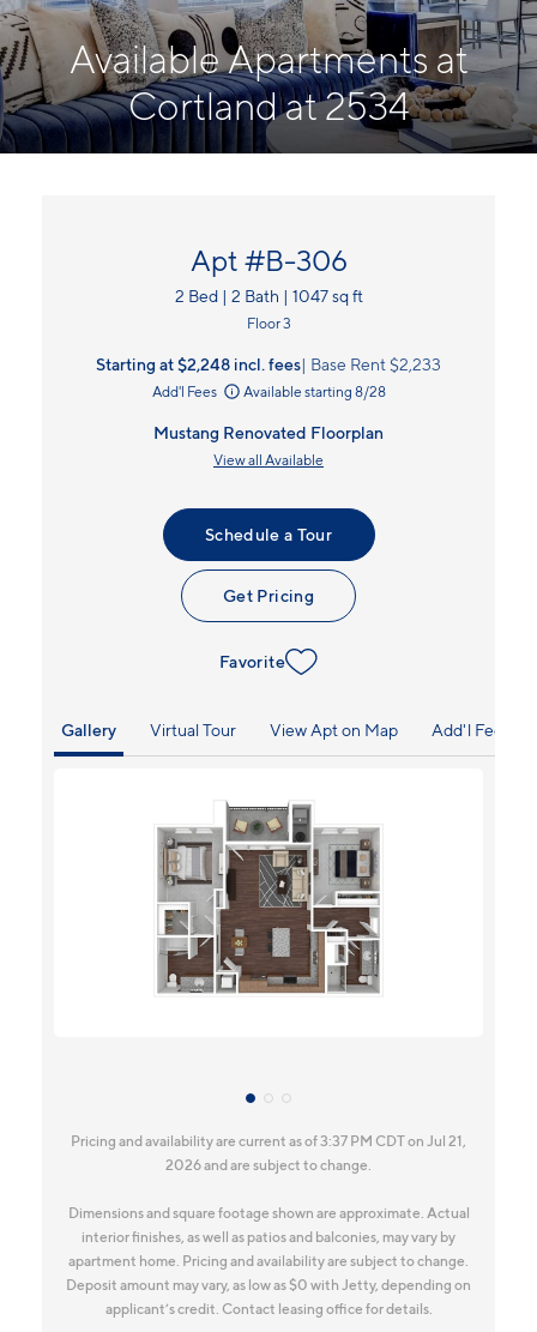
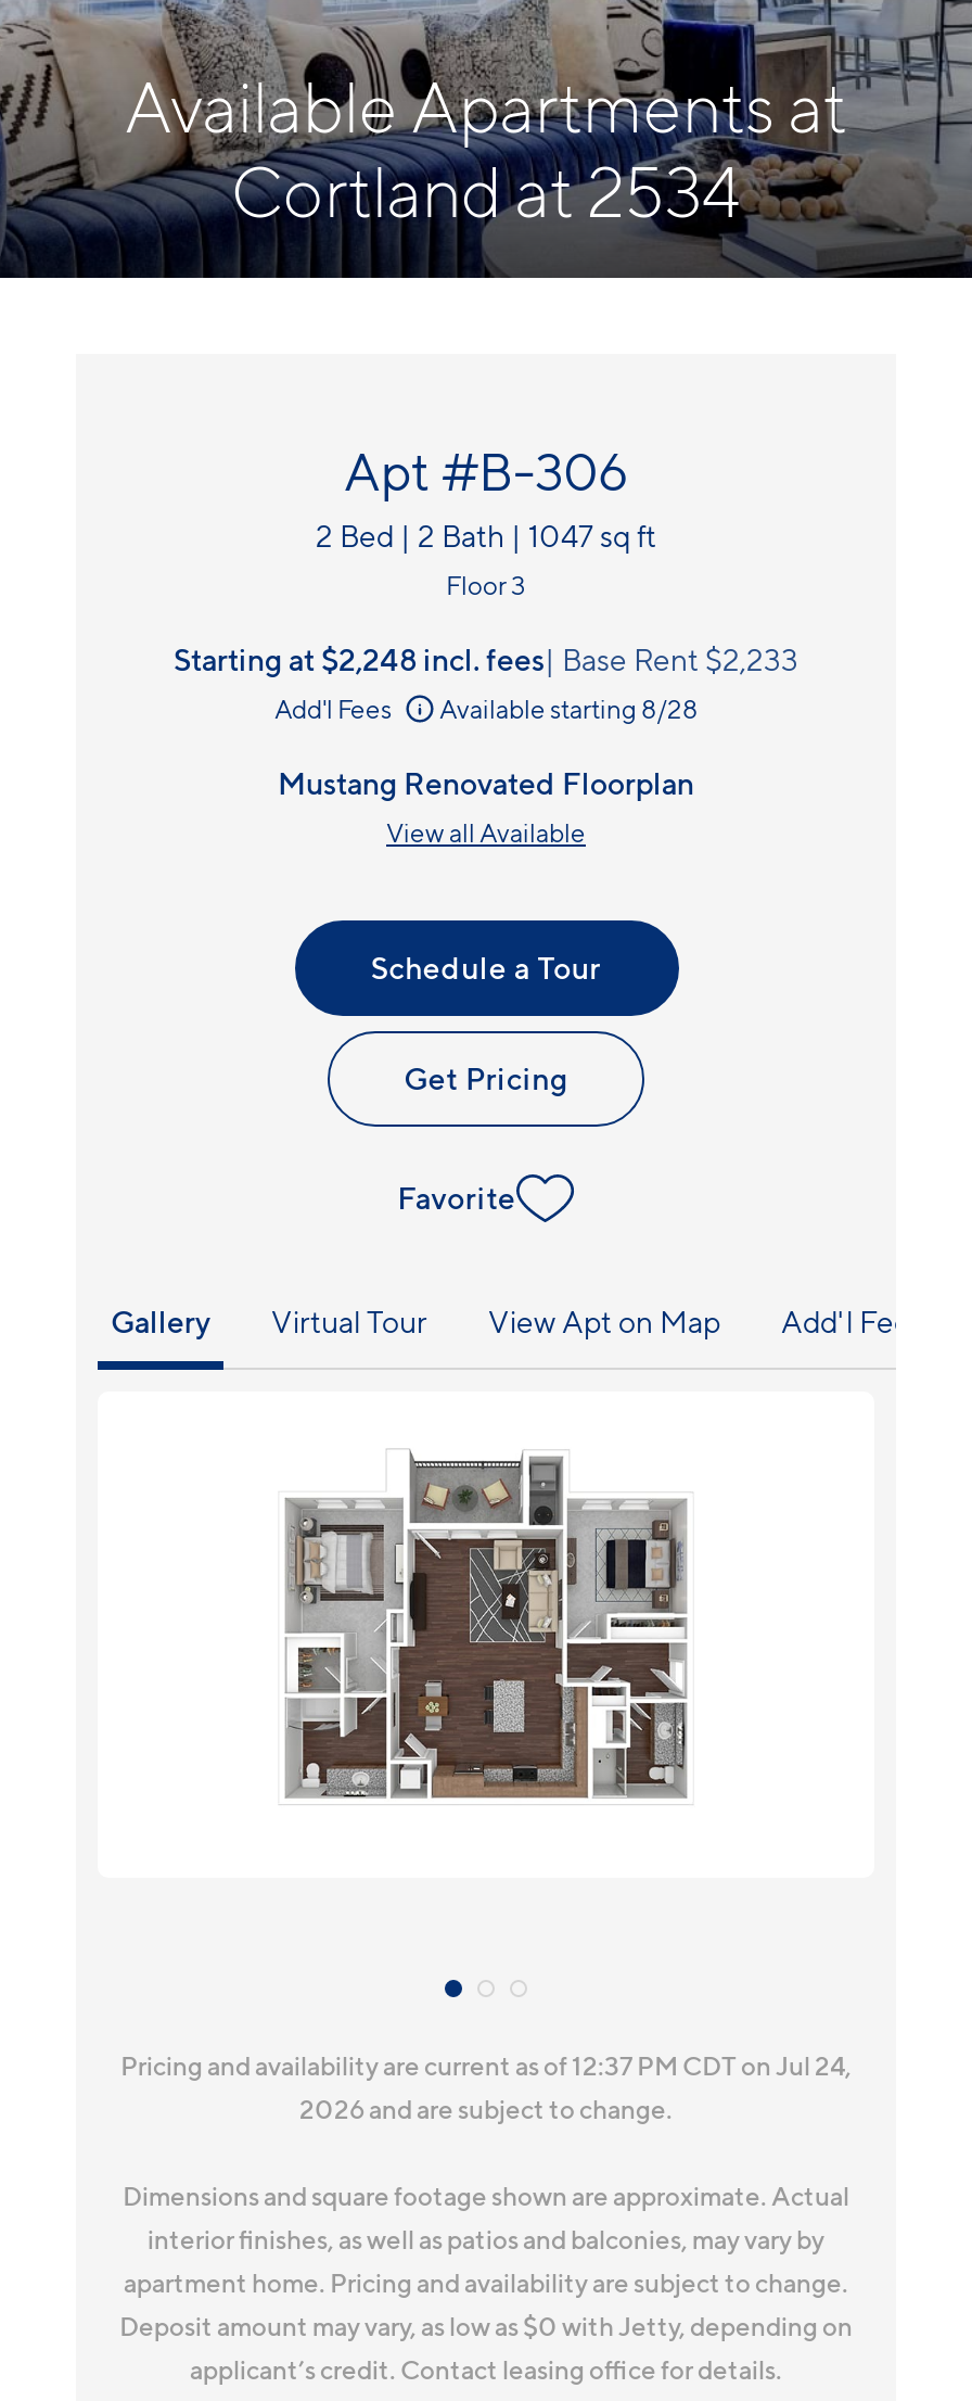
[71,1132,466,1150] Pricing and availability are current as of 3:37 PM CDT on Jul 21, -> [120,2050,852,2082] Pricing and availability are current as of 12:37 PM CDT on Jul 24,

